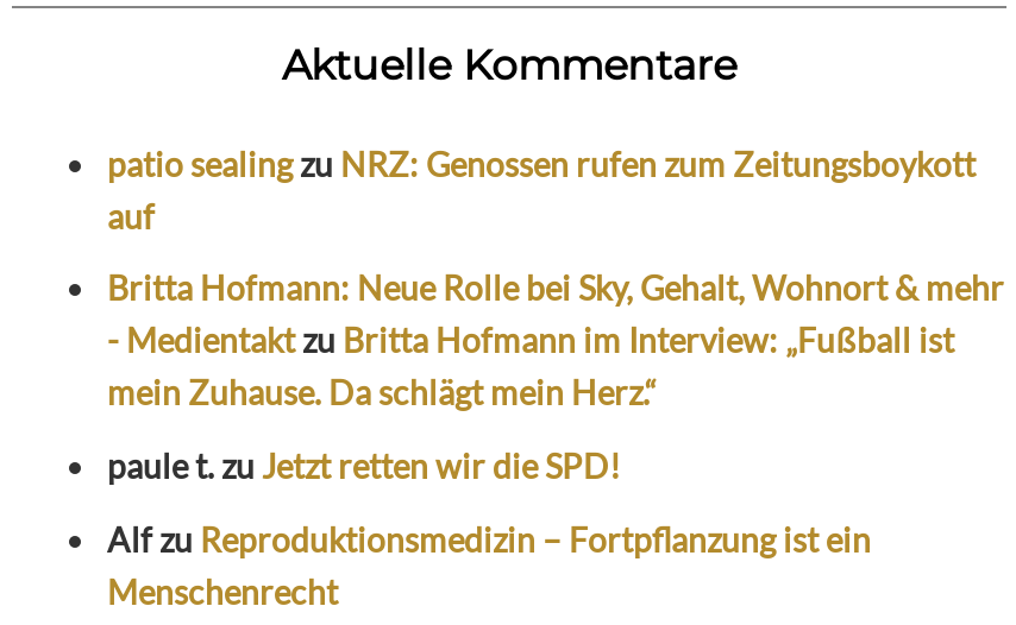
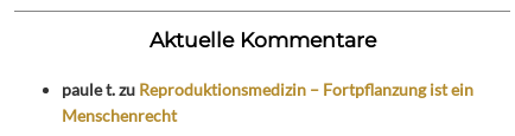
[107,142,1004,559] patio sealing zu NRZ: Genossen rufen zum Zeitungsboykott | auf | Britta Hofmann: Neue Rolle bei Sky, Gehalt, Wohnort & mehr | - Medientakt zu Britta Hofmann im Interview: „Fußball ist | mein Zuhause. Da schlägt mein Herz.“ | paule t. zu Jetzt retten wir die SPD! | Alf zu Reproduktionsmedizin – Fortpflanzung ist ein -> [62,80,473,100] paule t. zu Reproduktionsmedizin – Fortpflanzung ist ein

